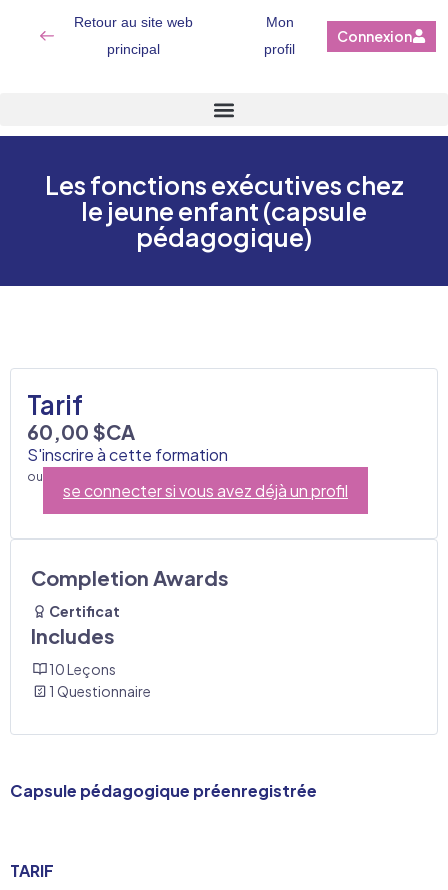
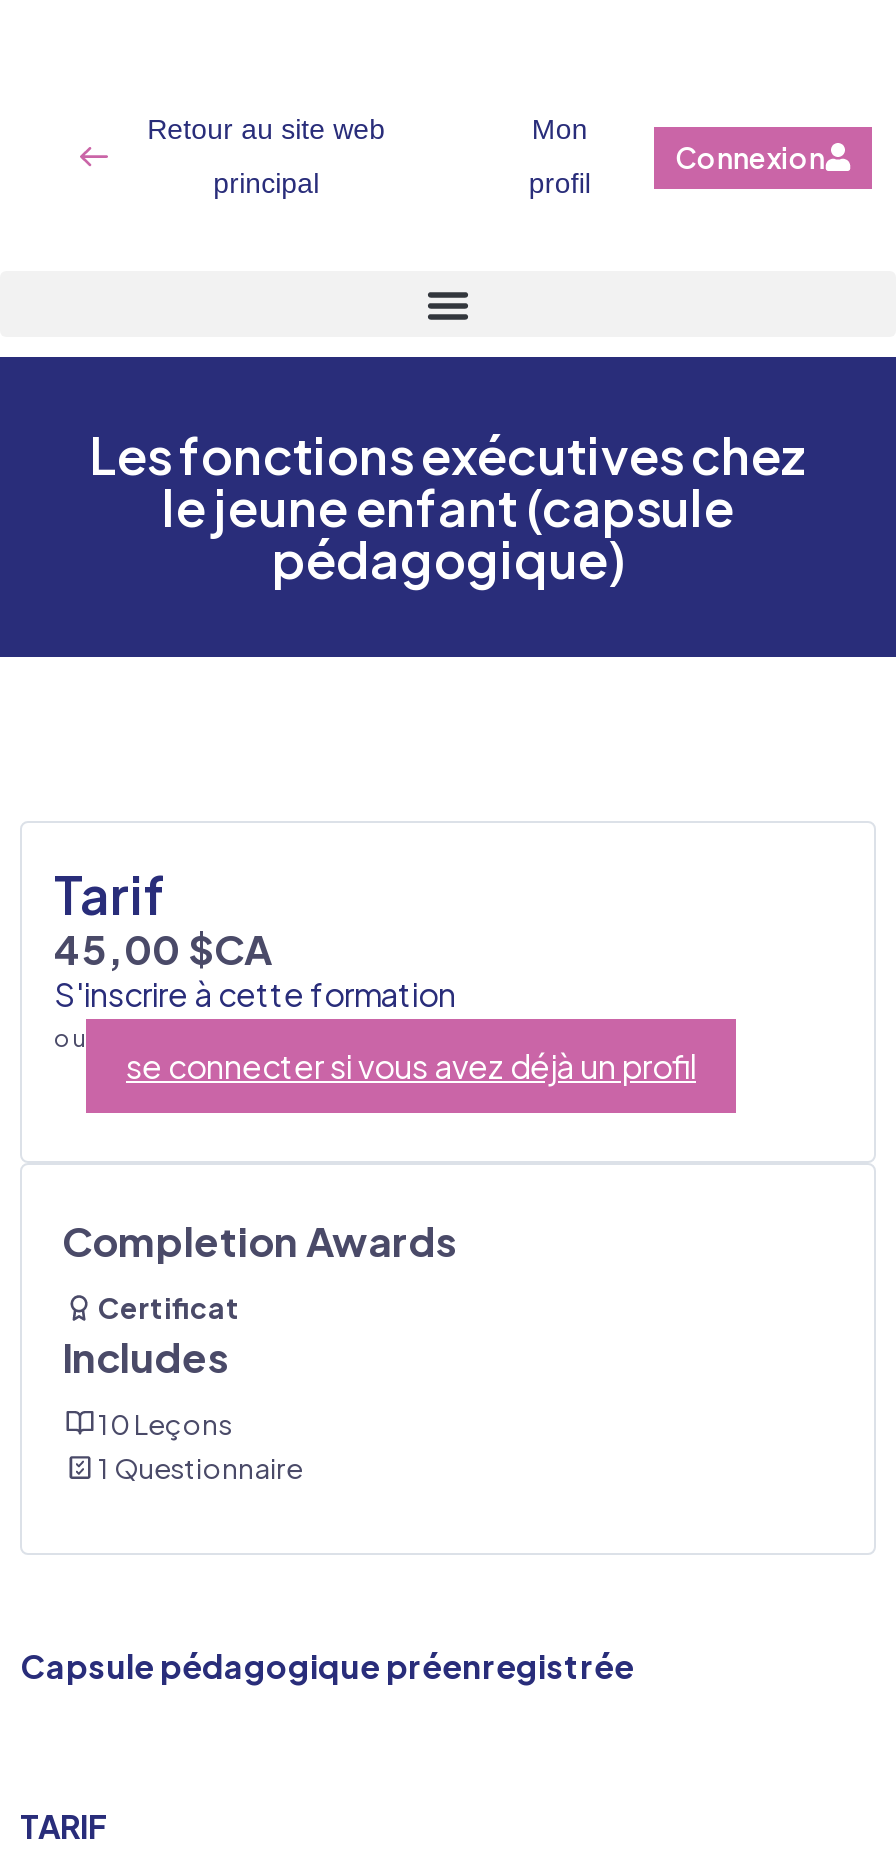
[27,419,135,444] 60,00 $CA -> [54,923,272,973] 45,00 $CA

